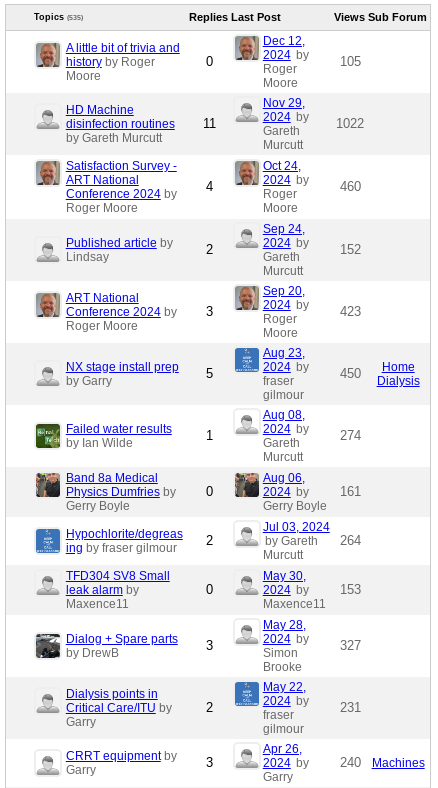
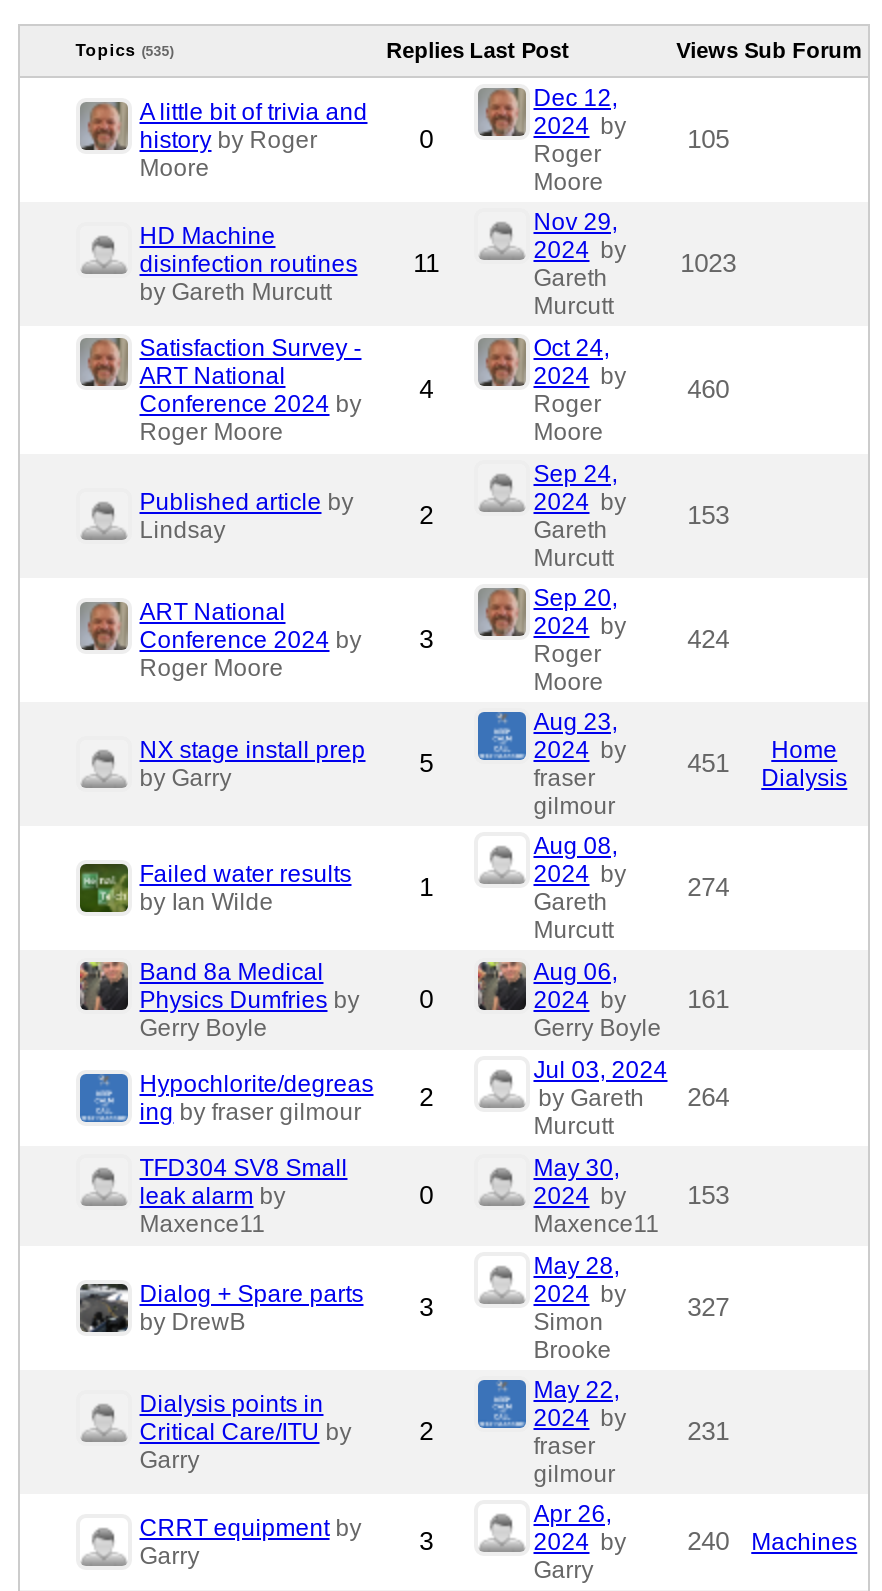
[263,110,364,131] 2024 by 1022 -> [534,236,736,278] 2024 by 1023
[340,242,361,257] 152 -> [687,500,729,530] 153
[340,304,361,319] 423 -> [687,624,729,654] 424
[340,360,420,388] 450 Dialysis Home -> [687,736,847,792] 451 Dialysis Home

